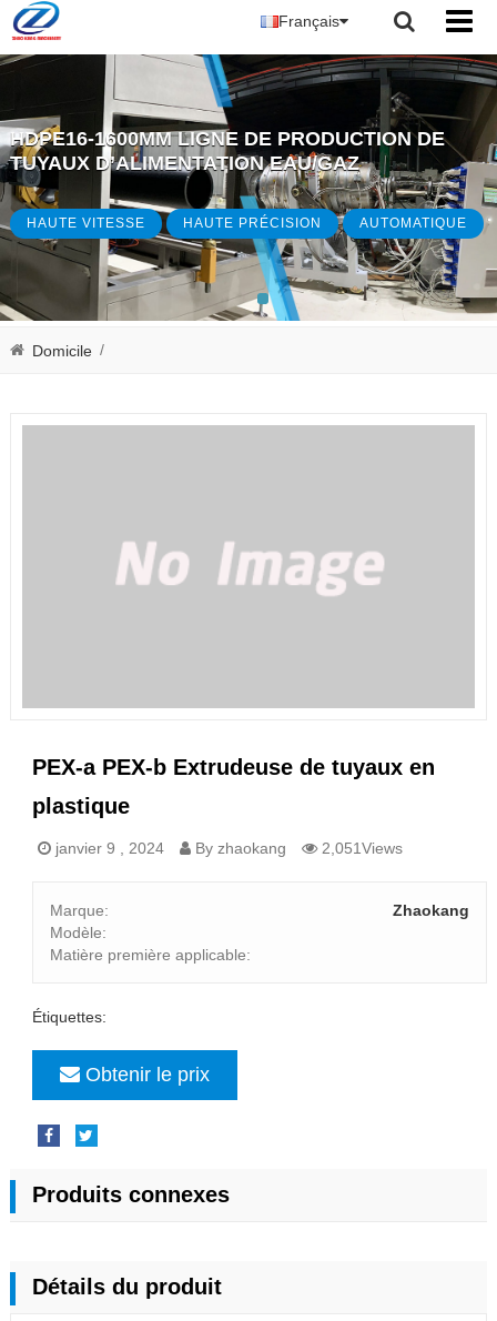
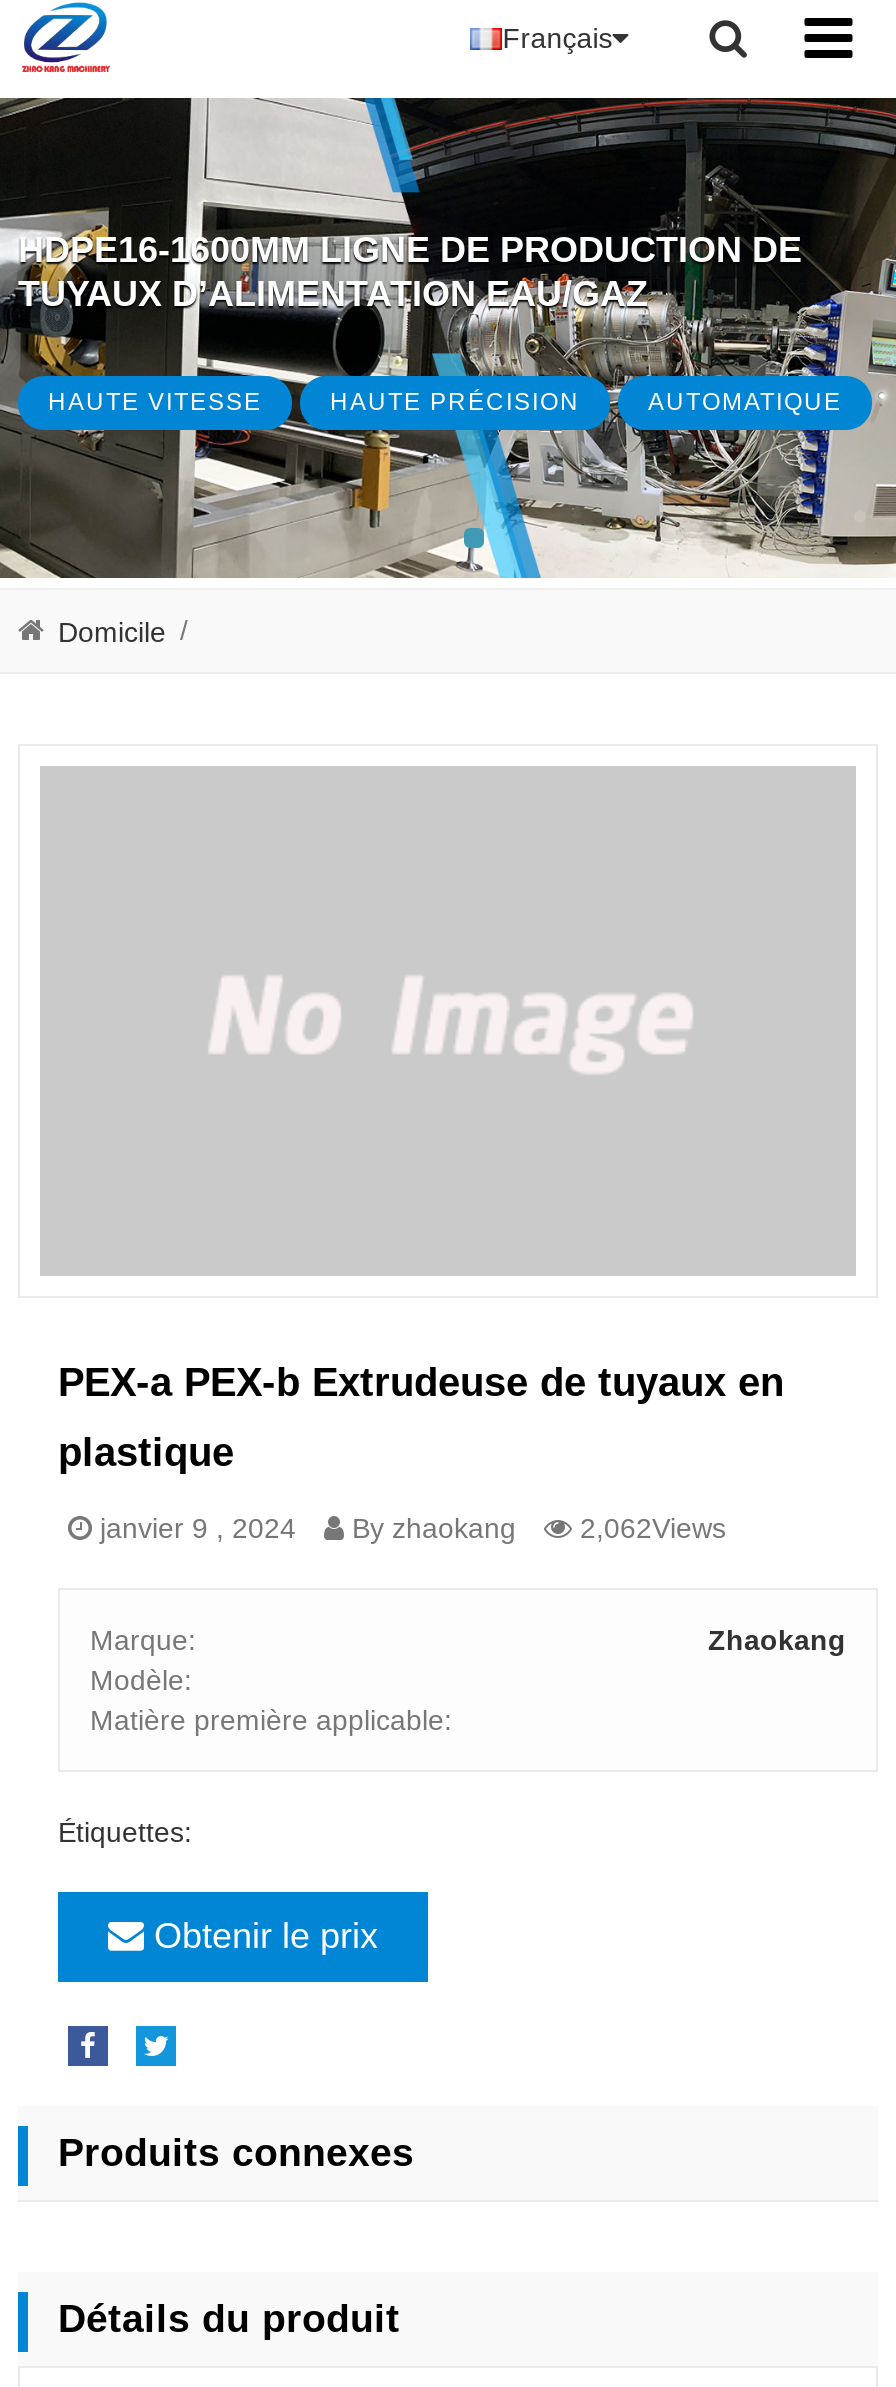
[51,840,403,857] janvier 9 , 2024 By zhaokang 2,051Views -> [92,1513,726,1545] janvier 9 , 2024 By zhaokang 2,062Views

